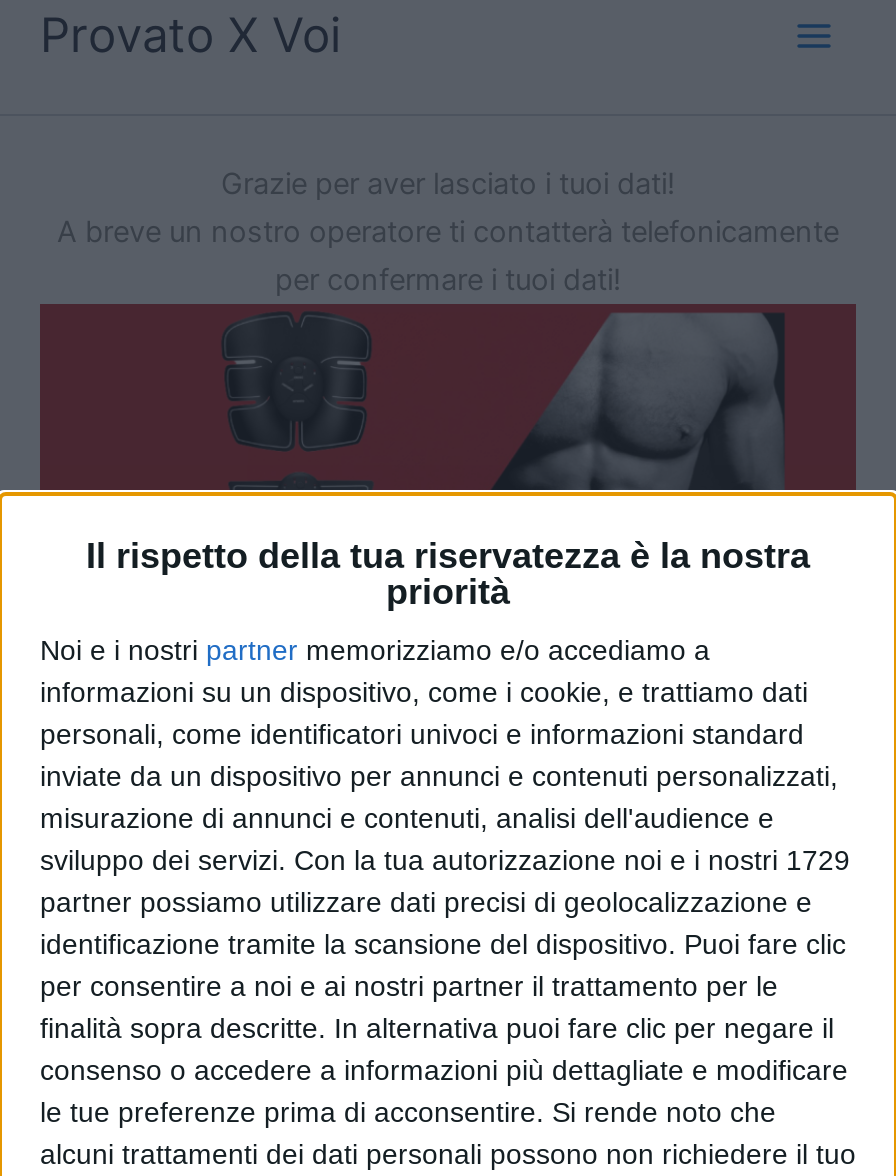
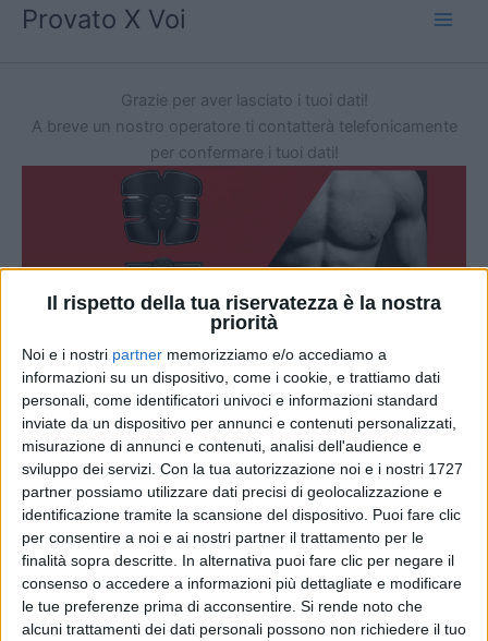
[40,844,850,876] sviluppo dei servizi. Con la tua autorizzazione noi e i nostri 1729 -> [22,460,463,478] sviluppo dei servizi. Con la tua autorizzazione noi e i nostri 1727

